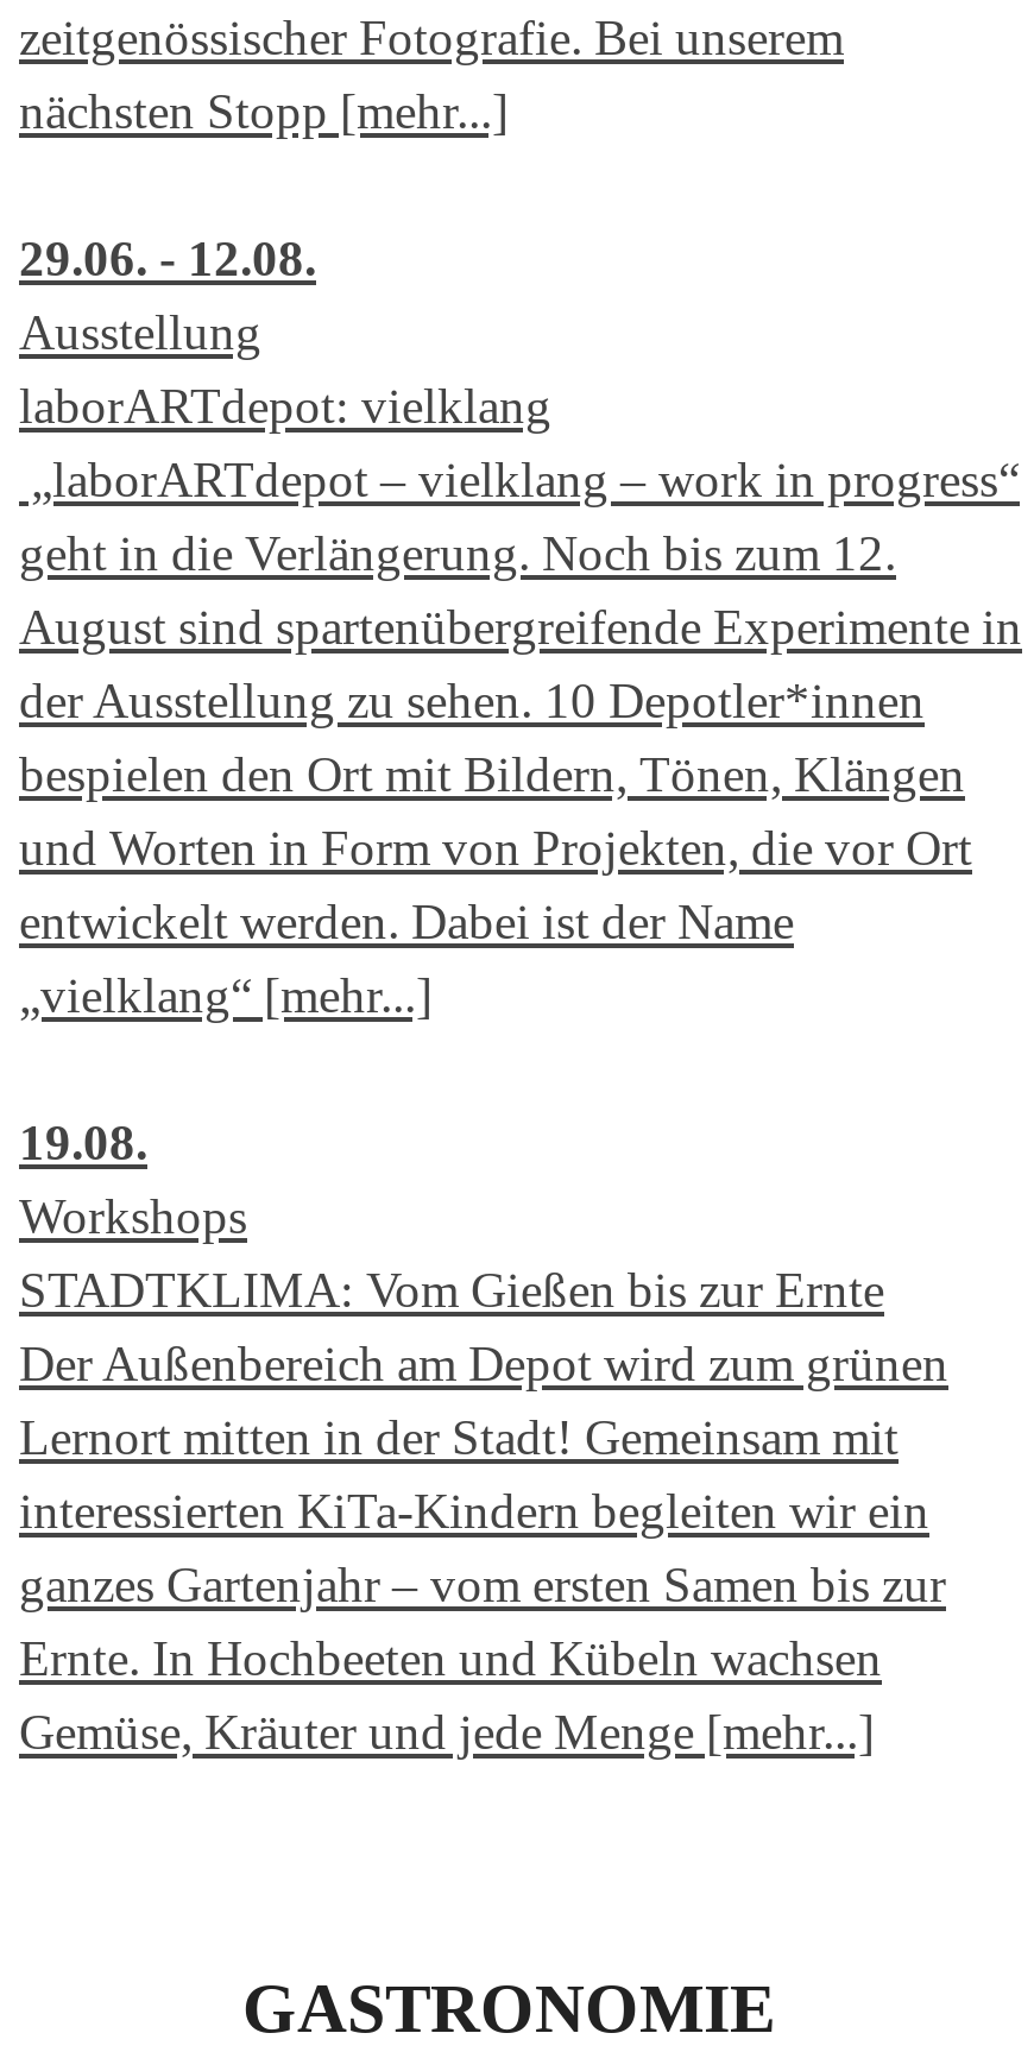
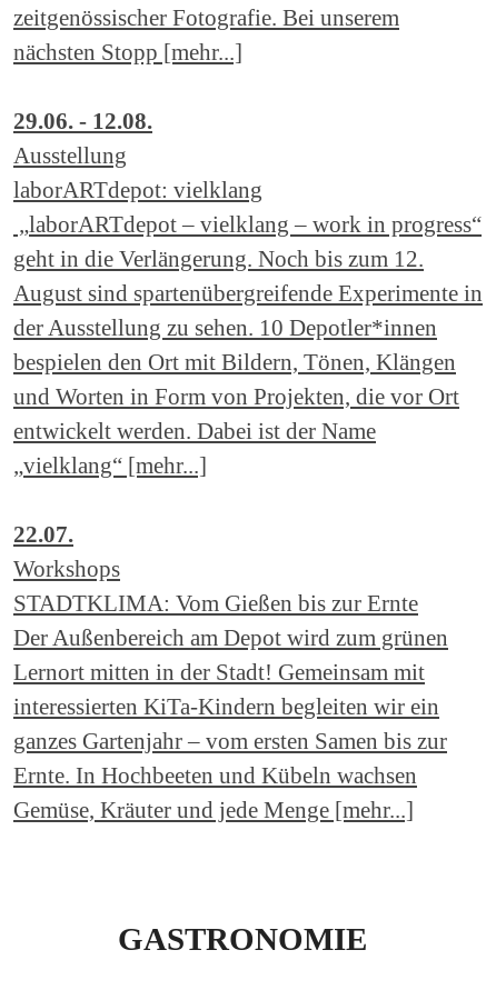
[19,1115,147,1169] 19.08. -> [13,521,73,547] 22.07.

